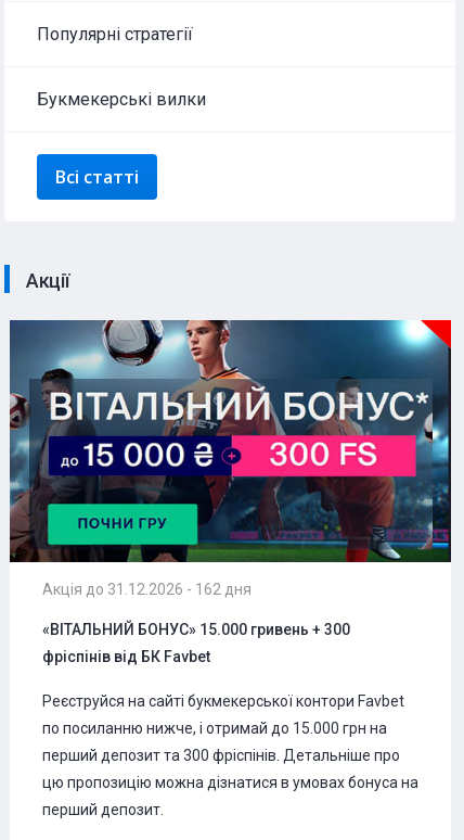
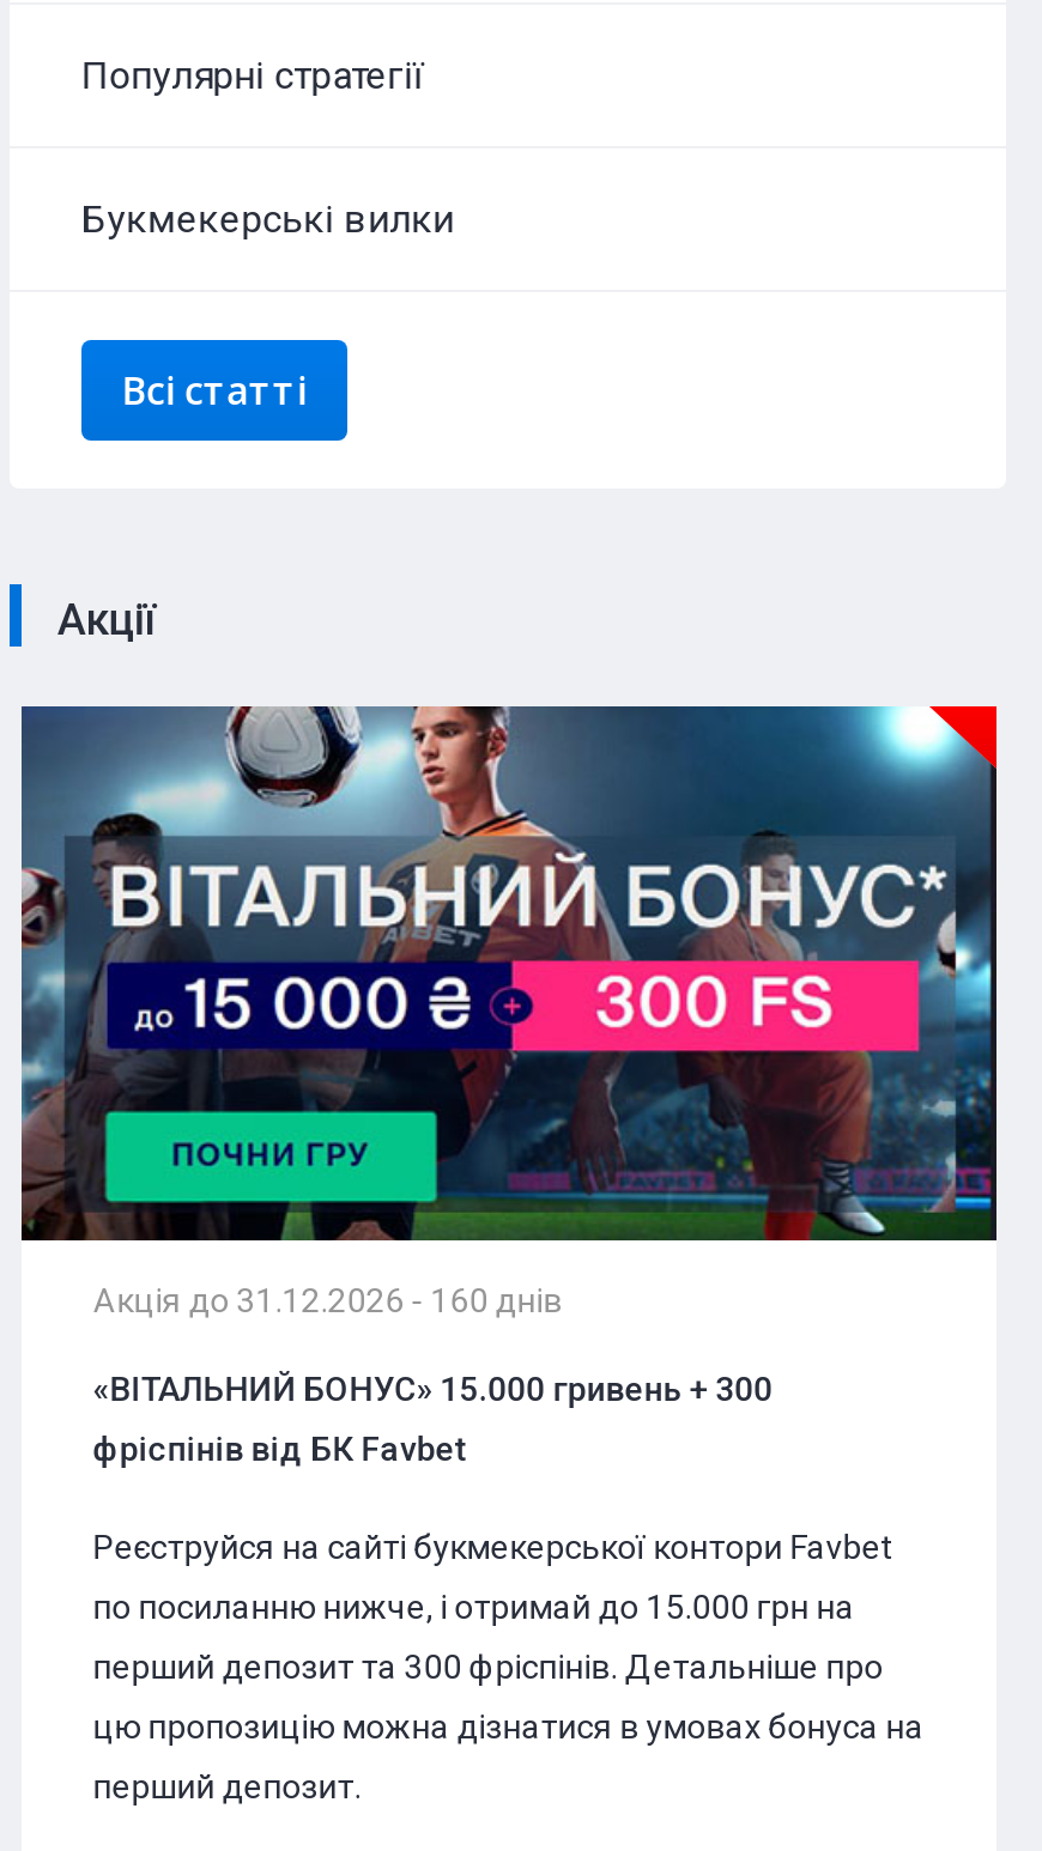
[42,581,251,598] Акція до 31.12.2026 - 162 дня -> [93,1281,562,1319] Акція до 31.12.2026 - 160 днів

